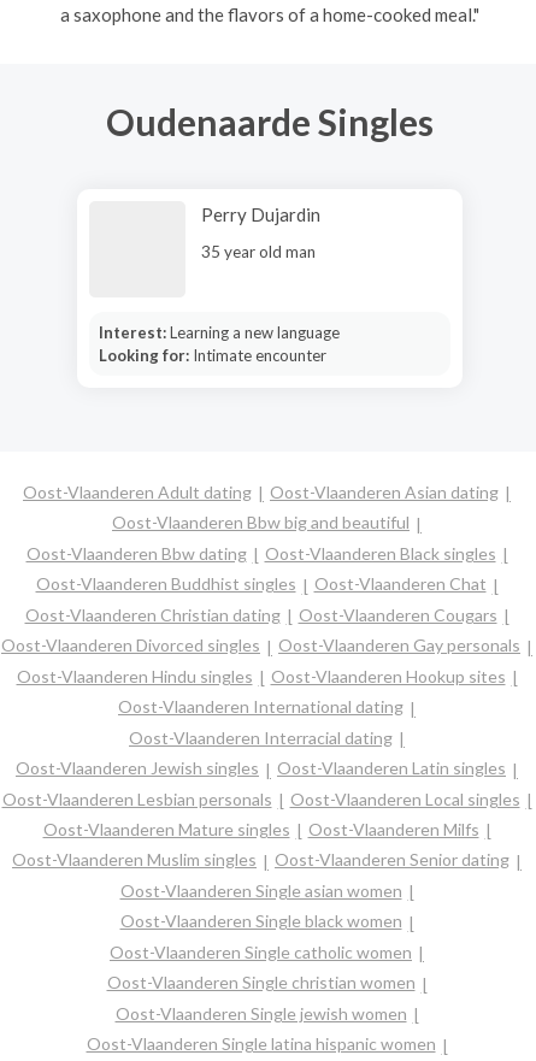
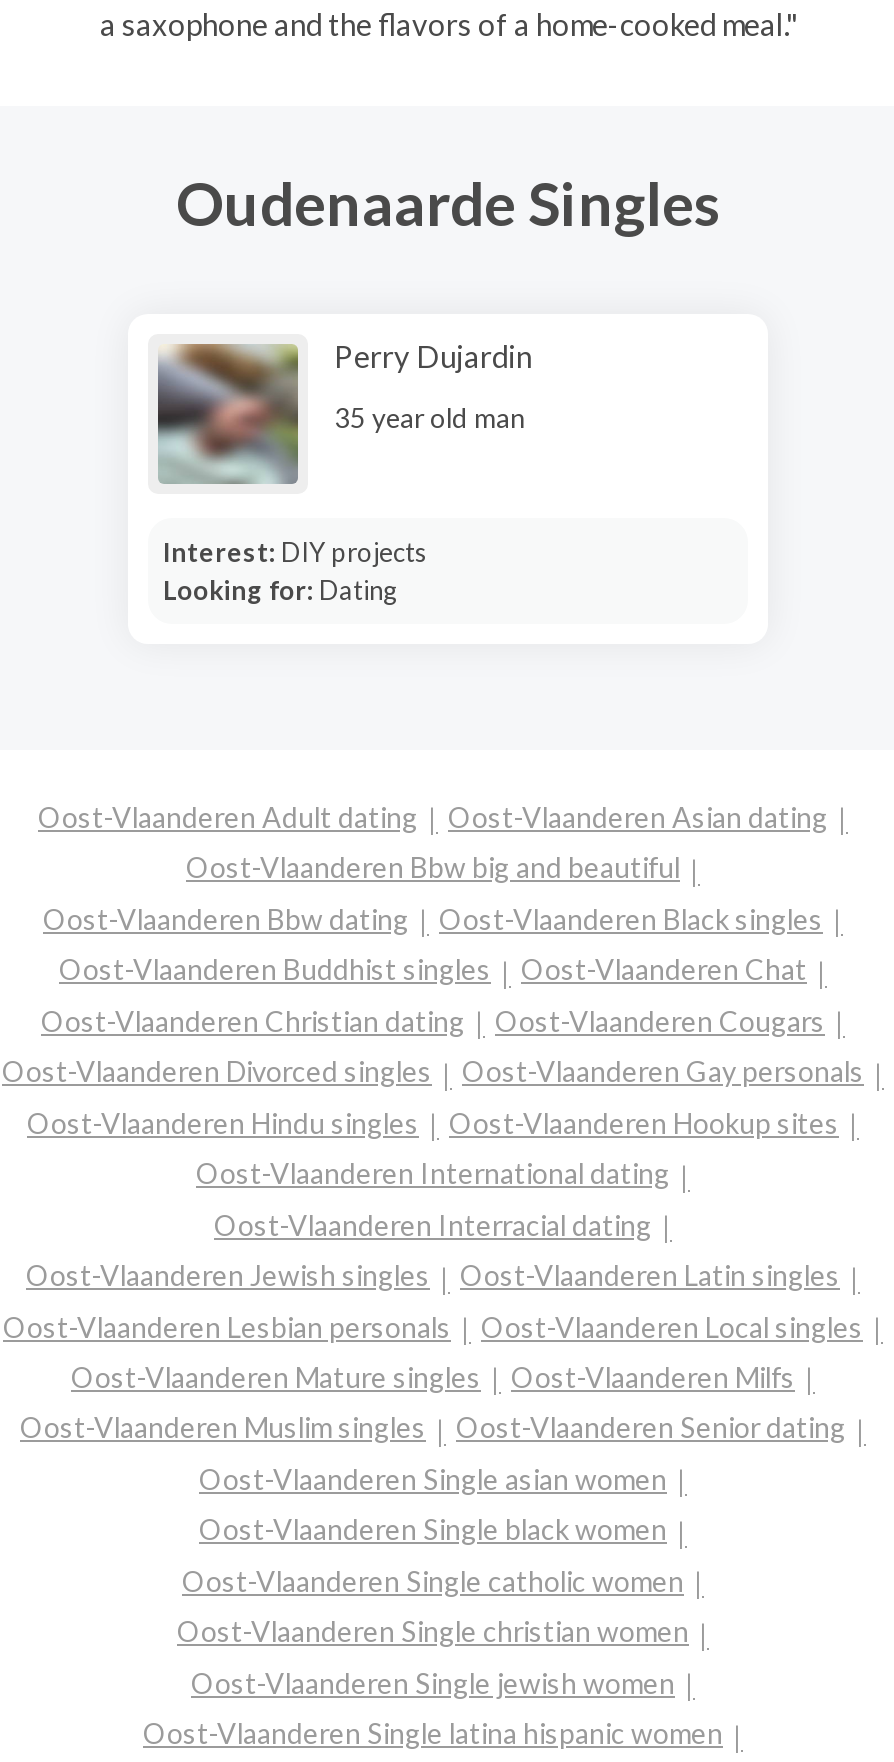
none -> [156,342,300,486] [image]
[98,322,339,364] Interest: Learning a new language | Looking for: Intimate encounter -> [163,535,427,605] Interest: DIY projects | Looking for: Dating

